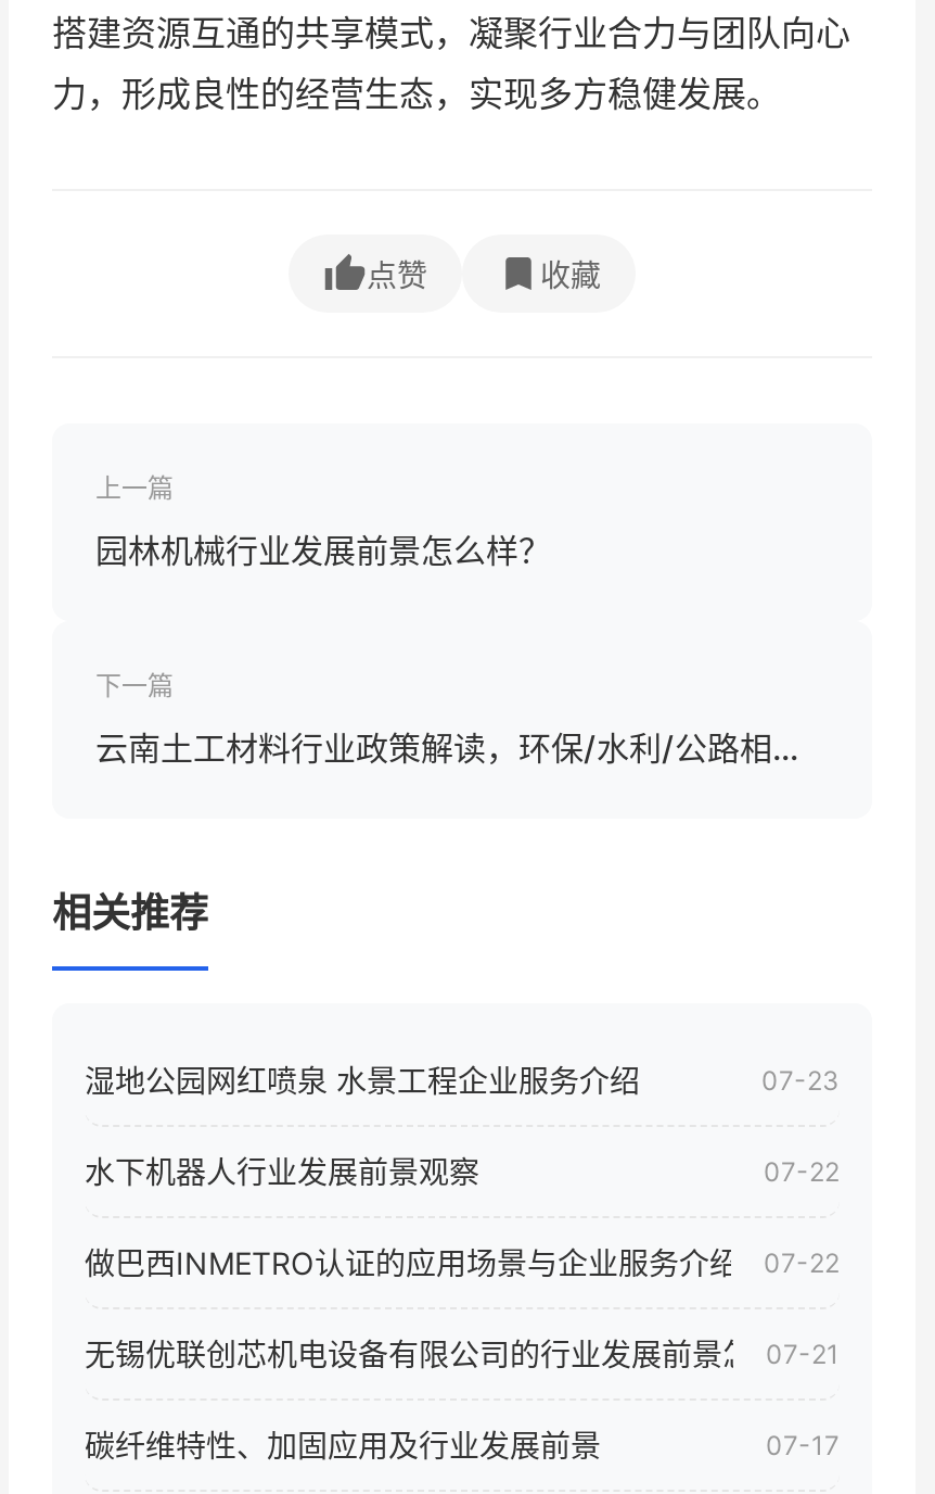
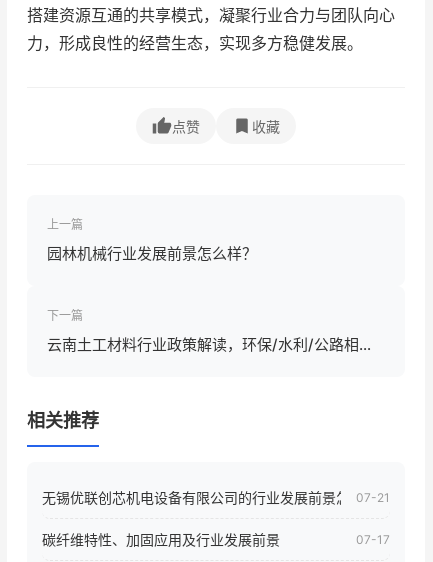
[85,1062,840,1281] 湿地公园网红喷泉 水景工程企业服务介绍 | 07-23 | 水下机器人行业发展前景观察 | 07-22 | 做巴西INMETRO认证的应用场景与企业服务介绍 | 07-22 -> none

